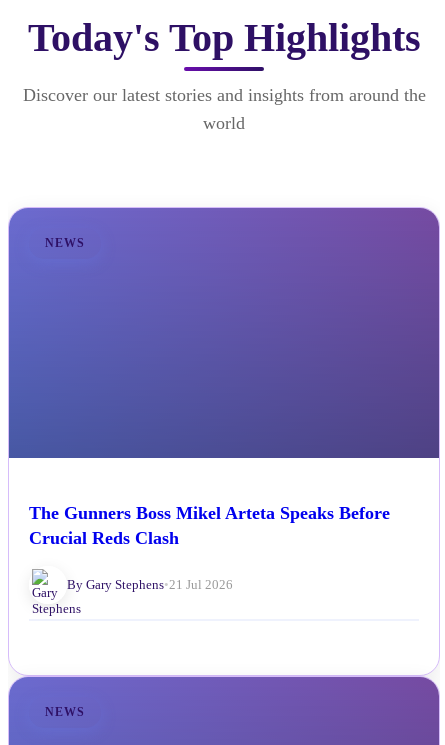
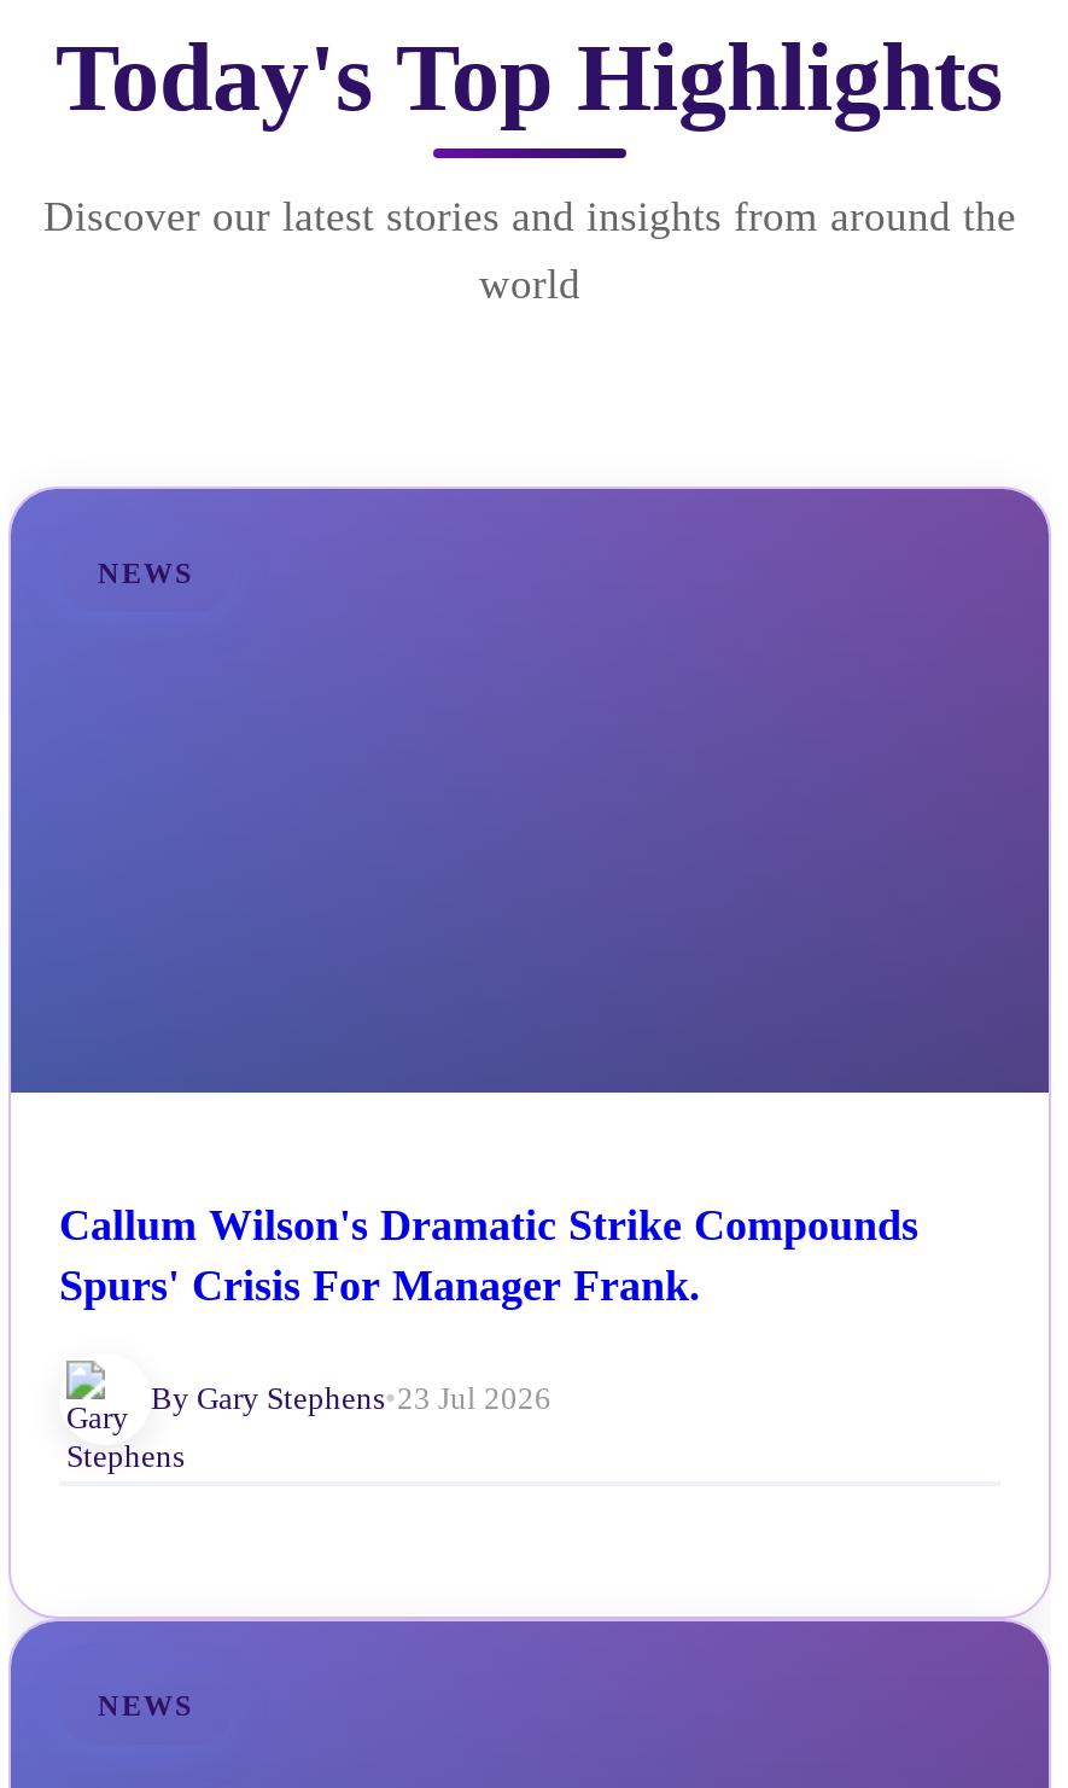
[29,503,390,548] The Gunners Boss Mikel Arteta Speaks Before | Crucial Reds Clash -> [59,1202,918,1310] Callum Wilson's Dramatic Strike Compounds | Spurs' Crisis For Manager Frank.
[67,577,233,592] By Gary Stephens • 21 Jul 2026 -> [151,1380,551,1417] By Gary Stephens • 23 Jul 2026

